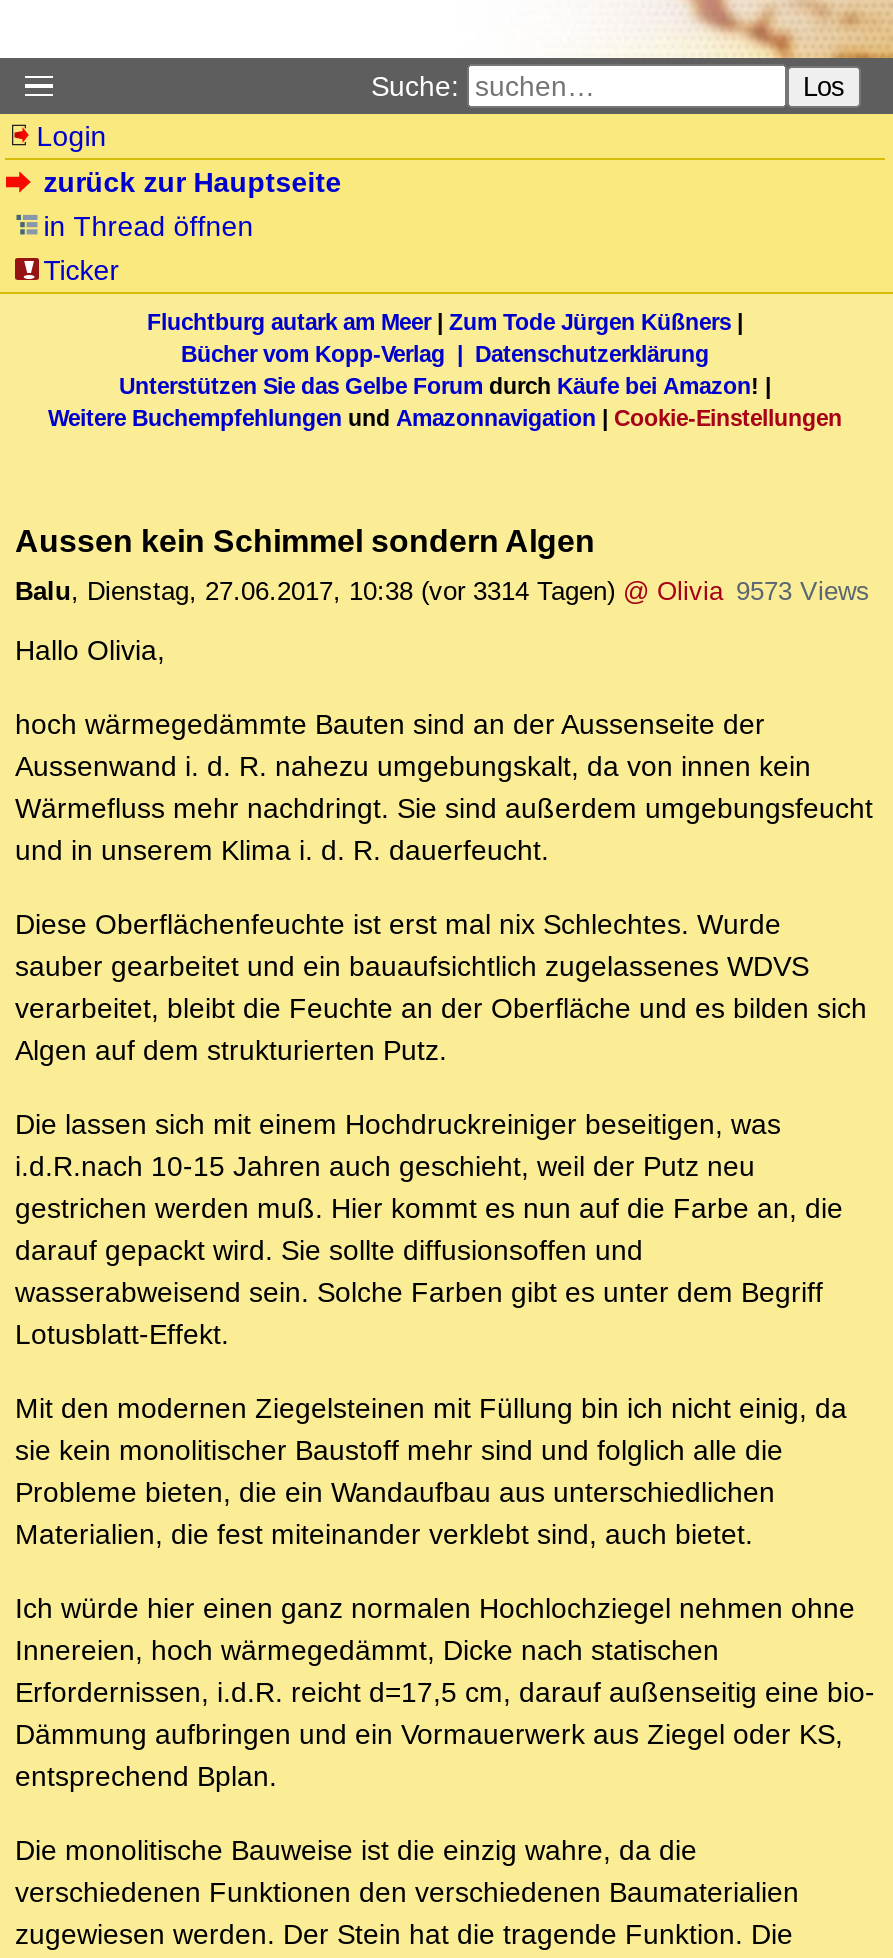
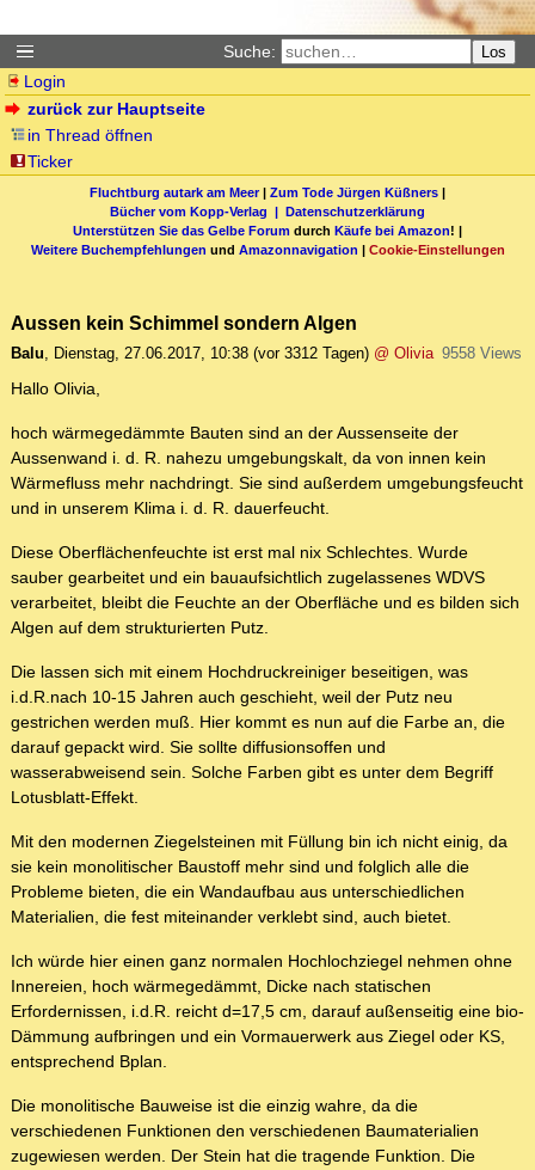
[15,577,870,607] Balu, Dienstag, 27.06.2017, 10:38 (vor 3314 Tagen) @ Olivia 9573 Views -> [11,345,521,363] Balu, Dienstag, 27.06.2017, 10:38 (vor 3312 Tagen) @ Olivia 9558 Views

